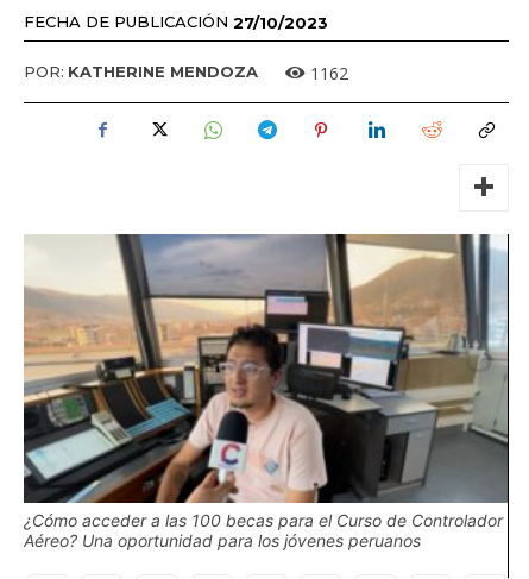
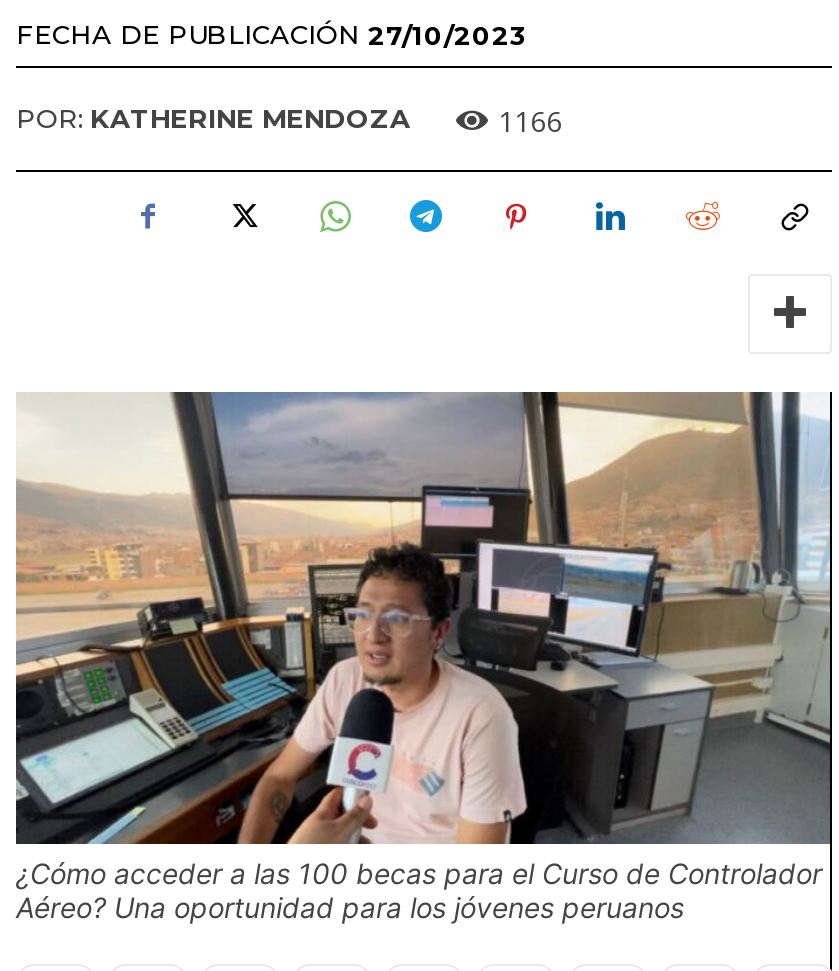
[310,62,348,84] 1162 -> [498,102,562,140] 1166

